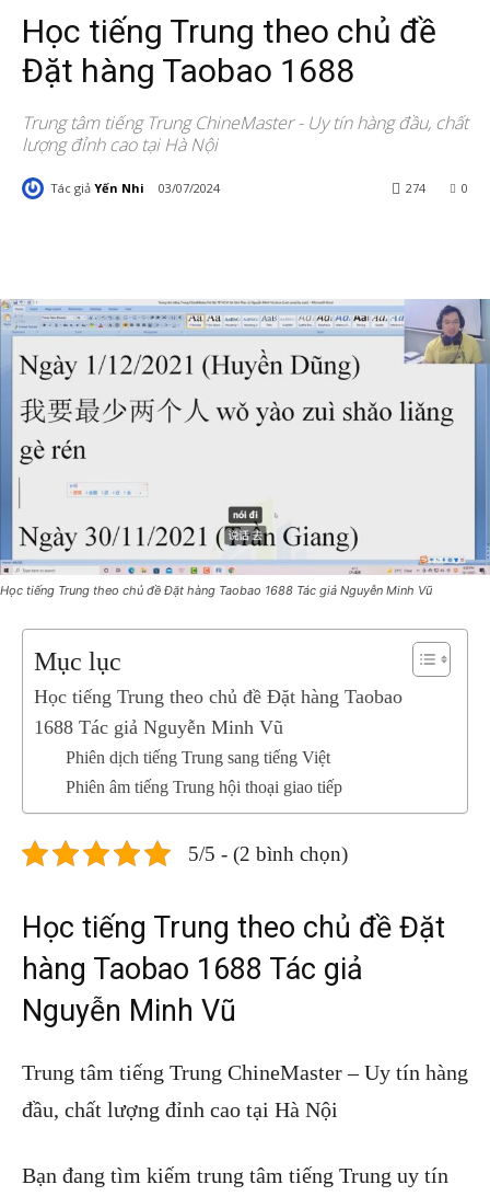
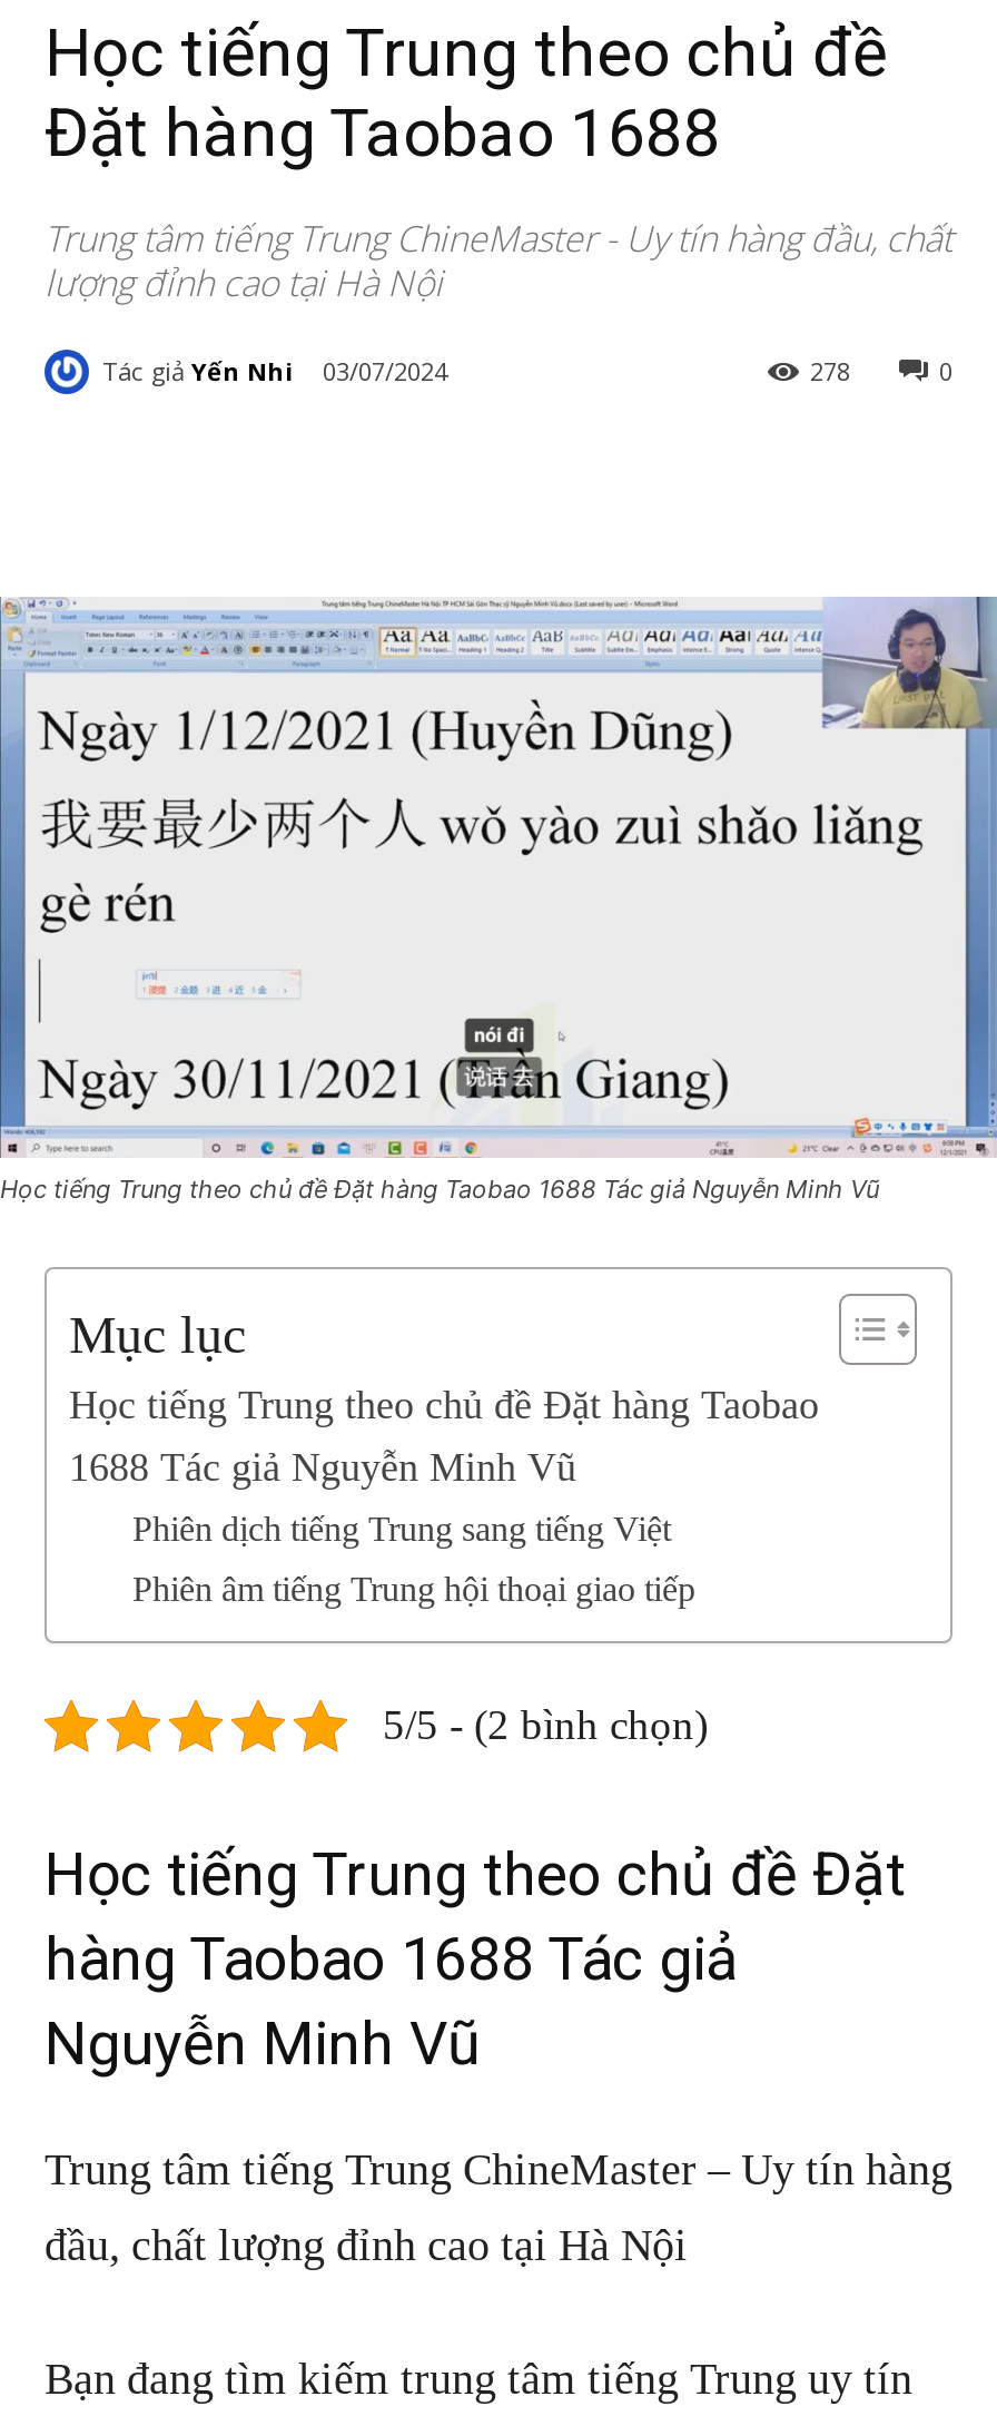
[406,180,425,196] 274 -> [810,354,850,388] 278

